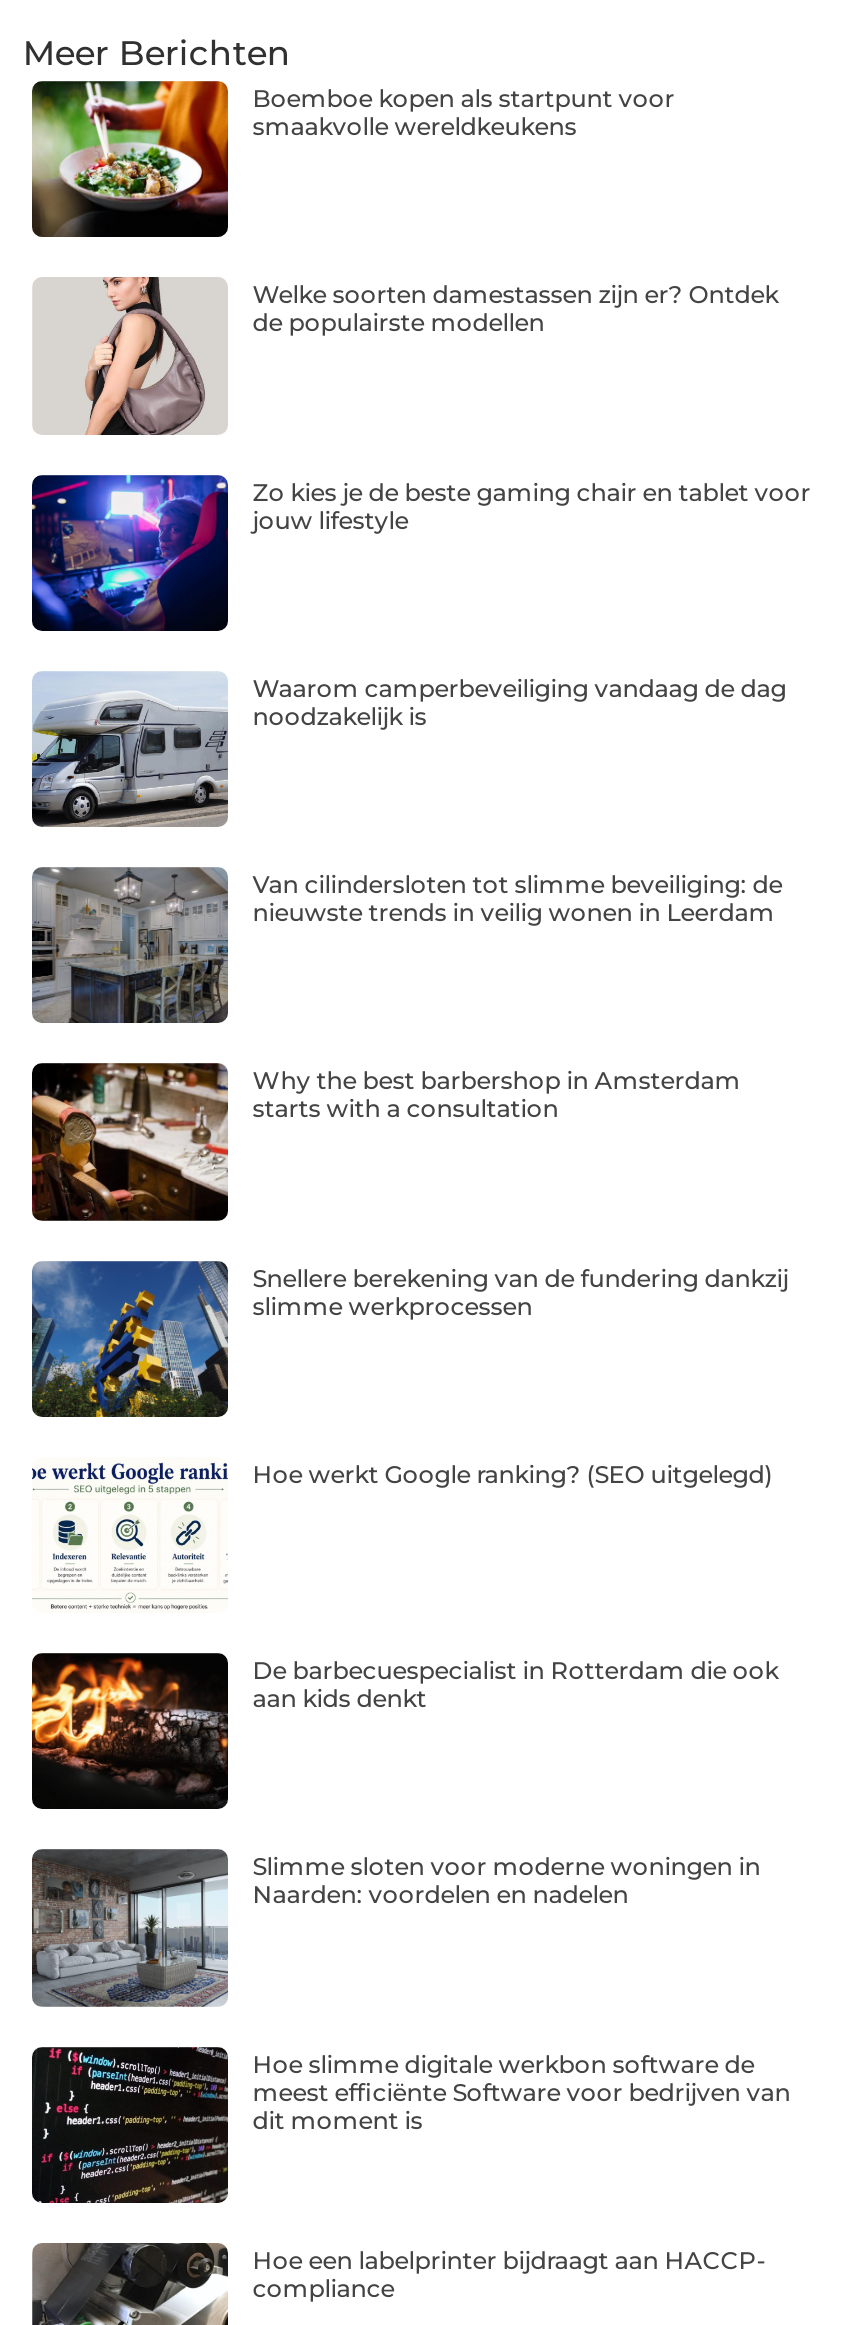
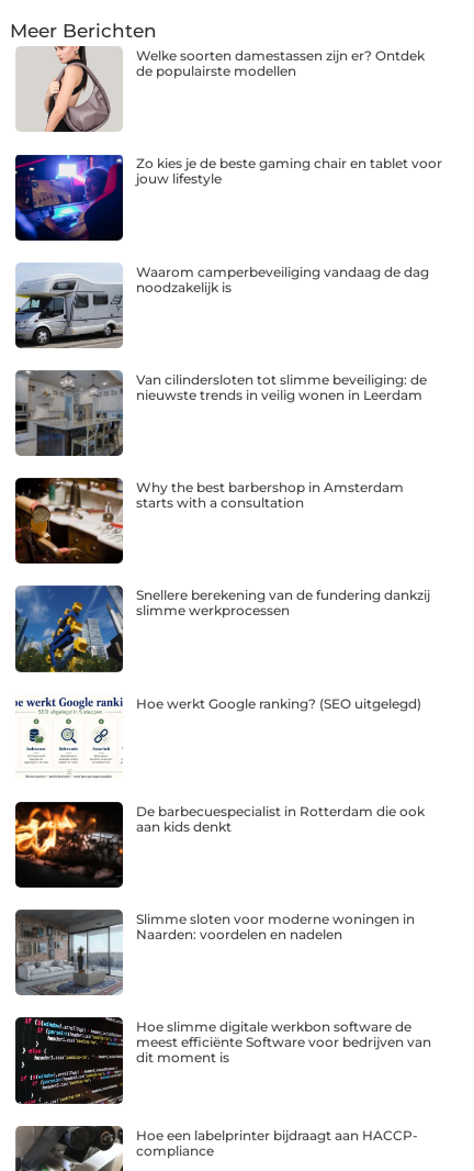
[30,79,674,239] [image] | Boemboe kopen als startpunt voor | smaakvolle wereldkeukens -> none

